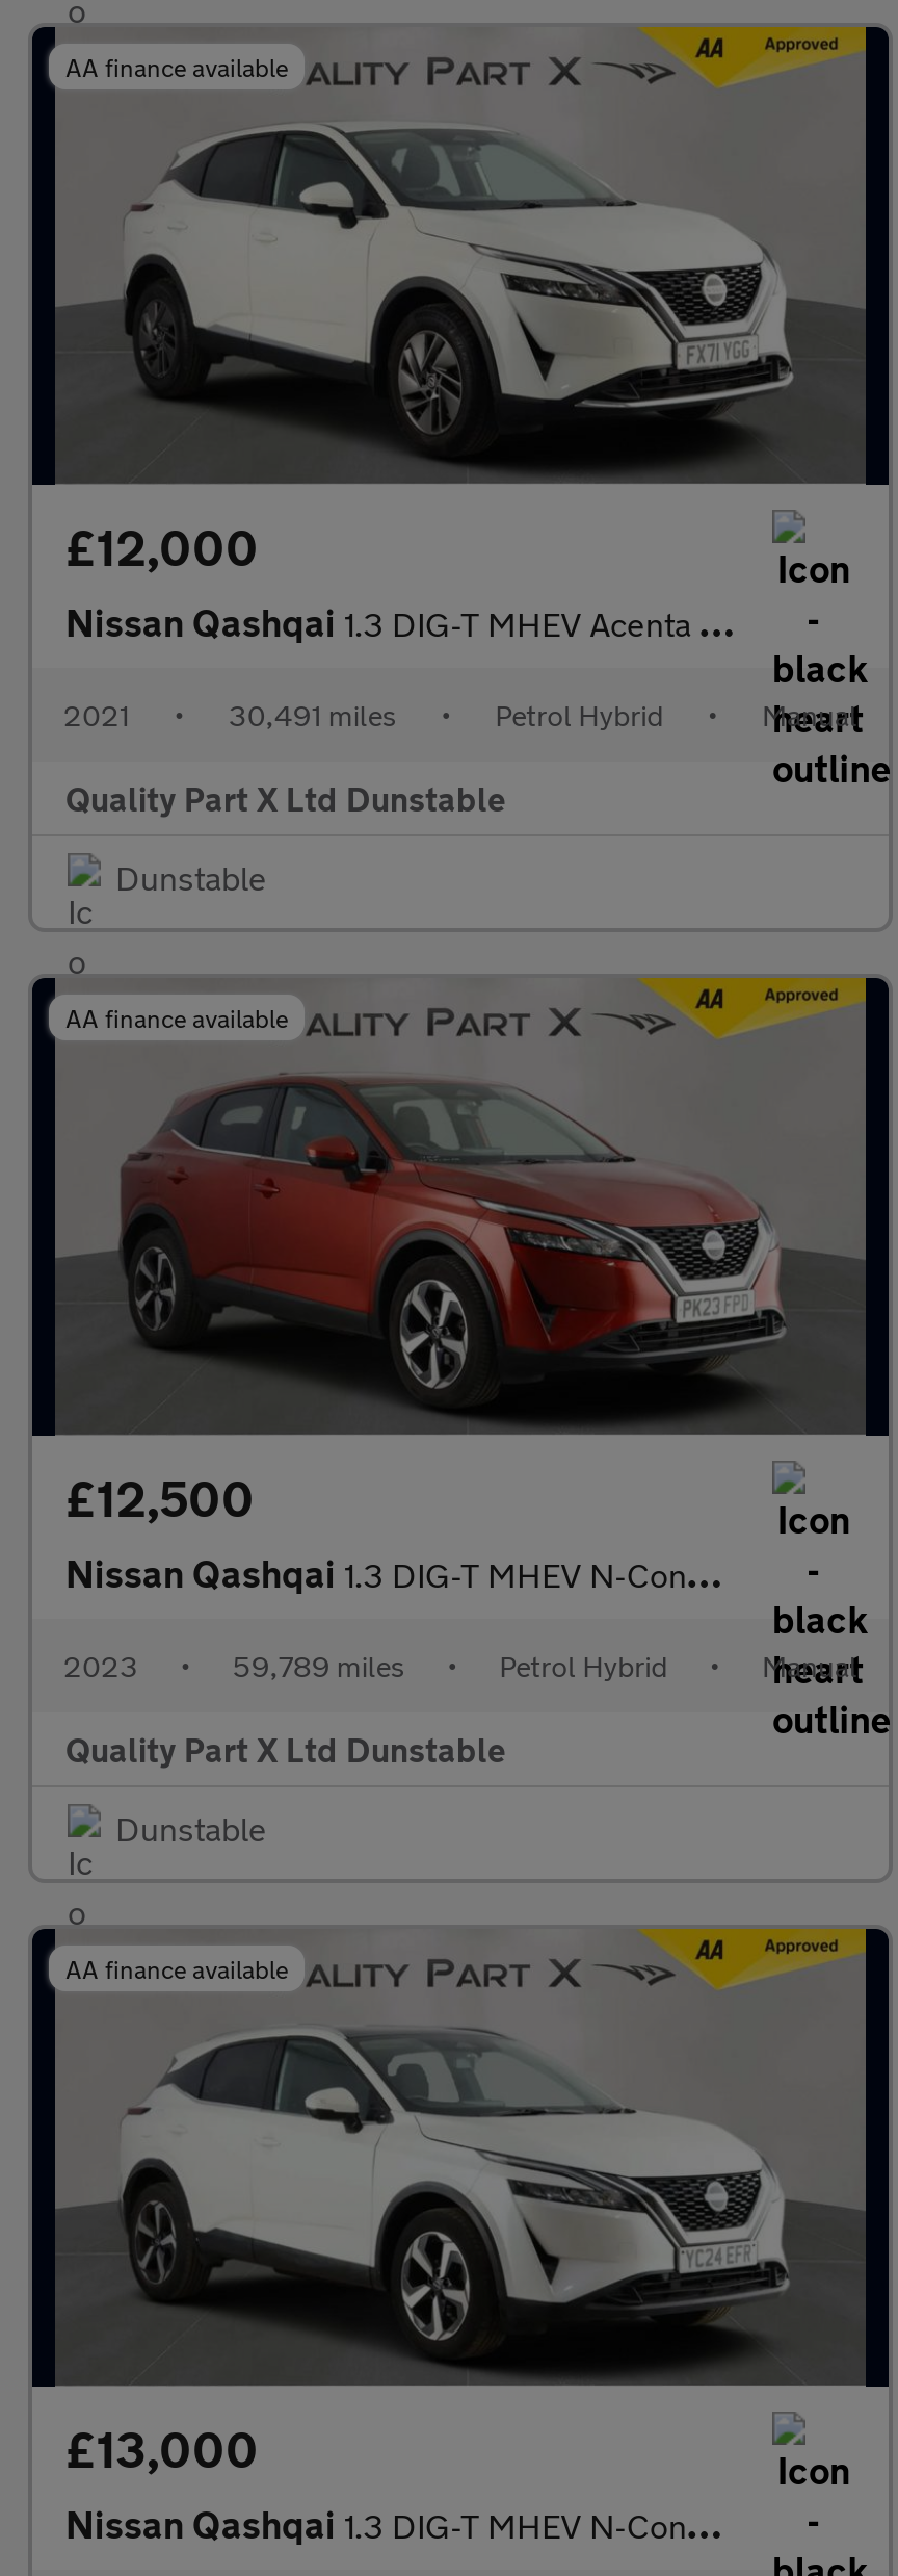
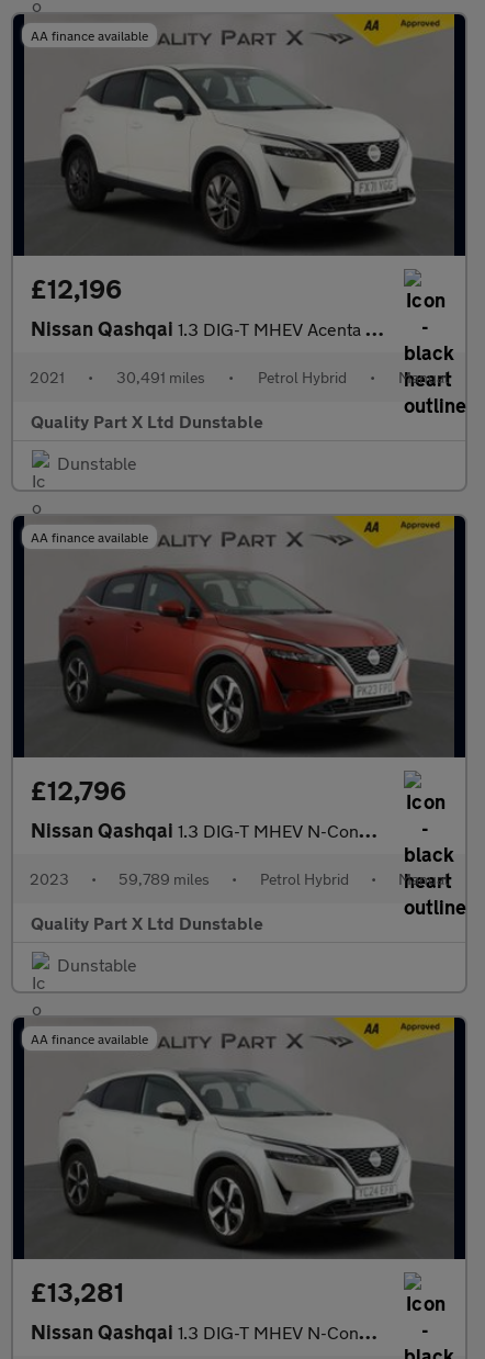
[65,518,259,576] £12,000 -> [31,273,122,304] £12,196
[65,1469,255,1527] £12,500 -> [31,775,126,806] £12,796
[65,2420,259,2478] £13,000 -> [31,1277,124,1307] £13,281

